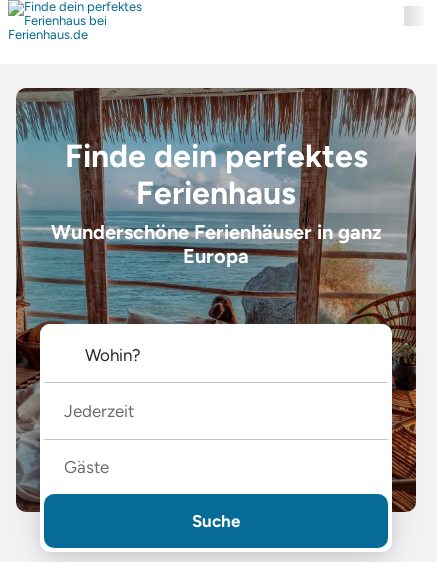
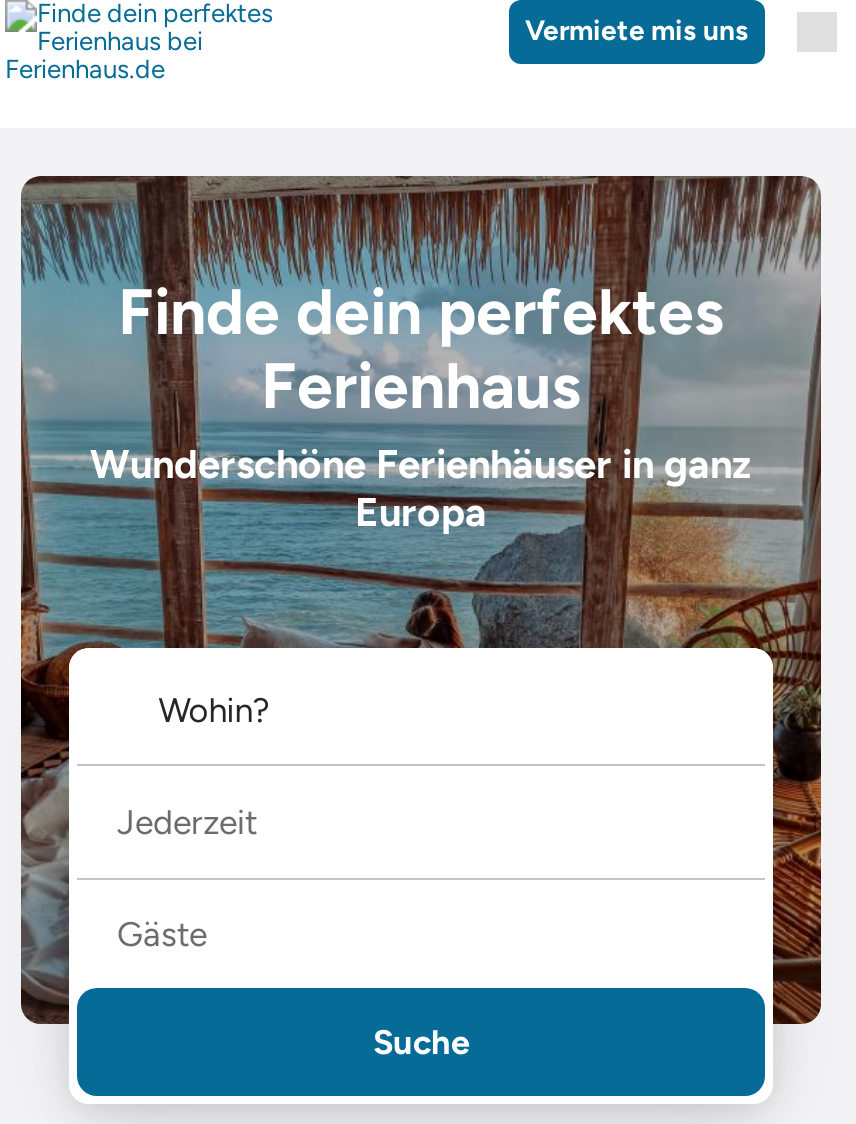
none -> [525,14,749,48] Vermiete mis uns

